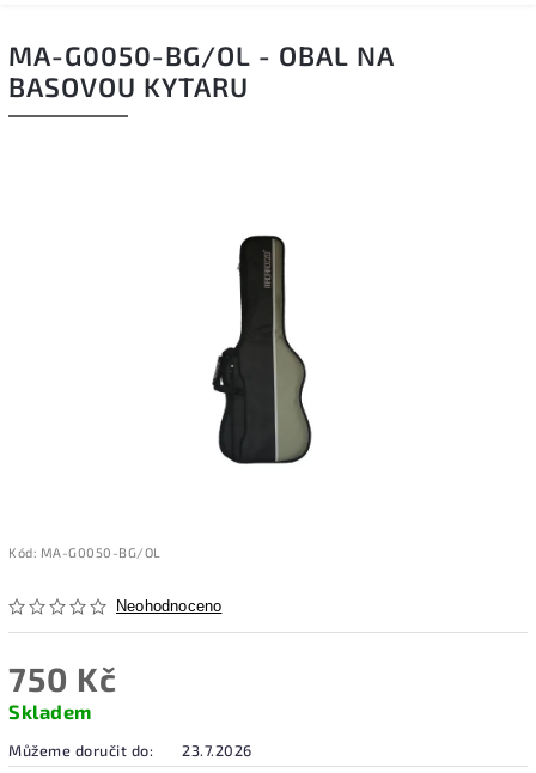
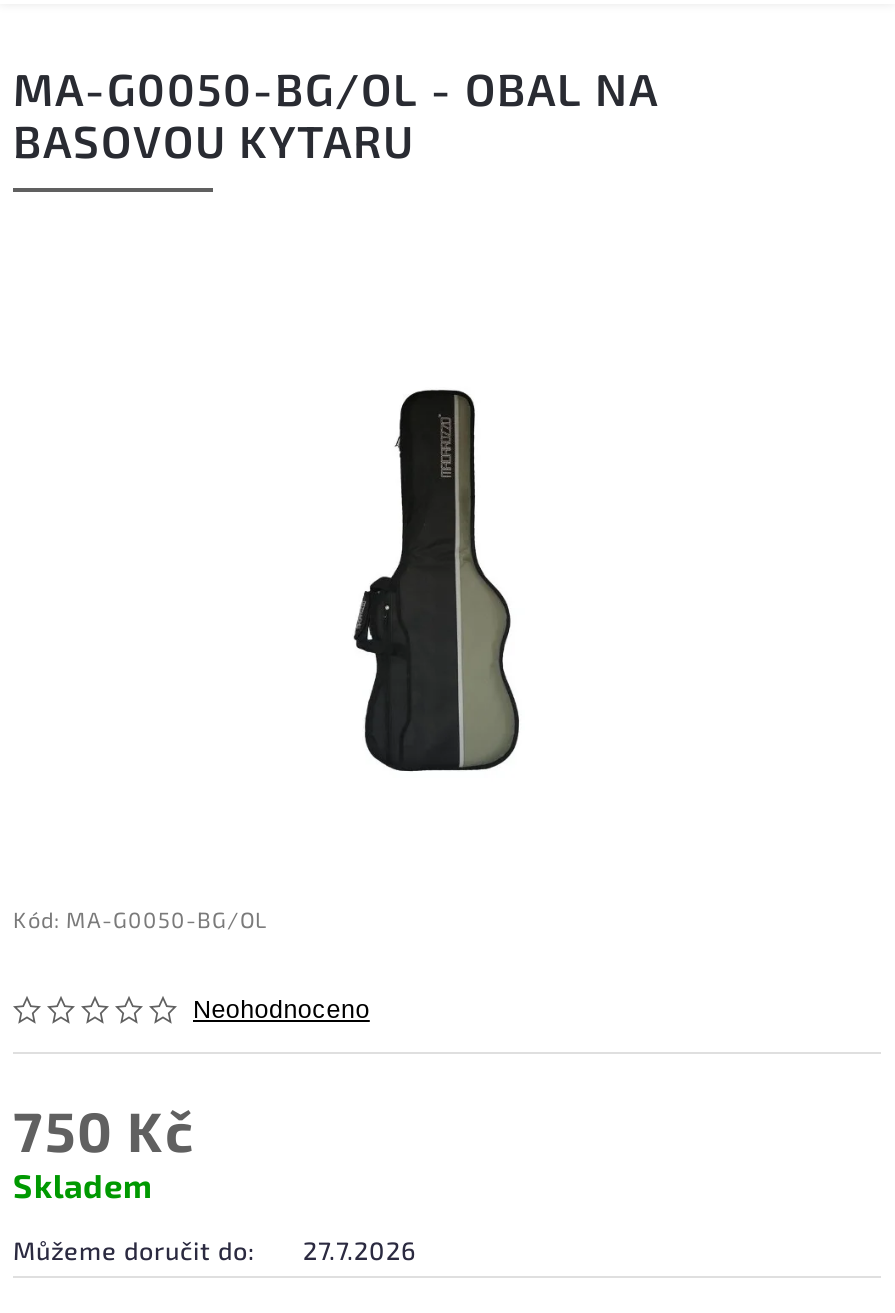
[8,740,252,759] Můžeme doručit do: 23.7.2026 -> [13,1233,416,1265] Můžeme doručit do: 27.7.2026

